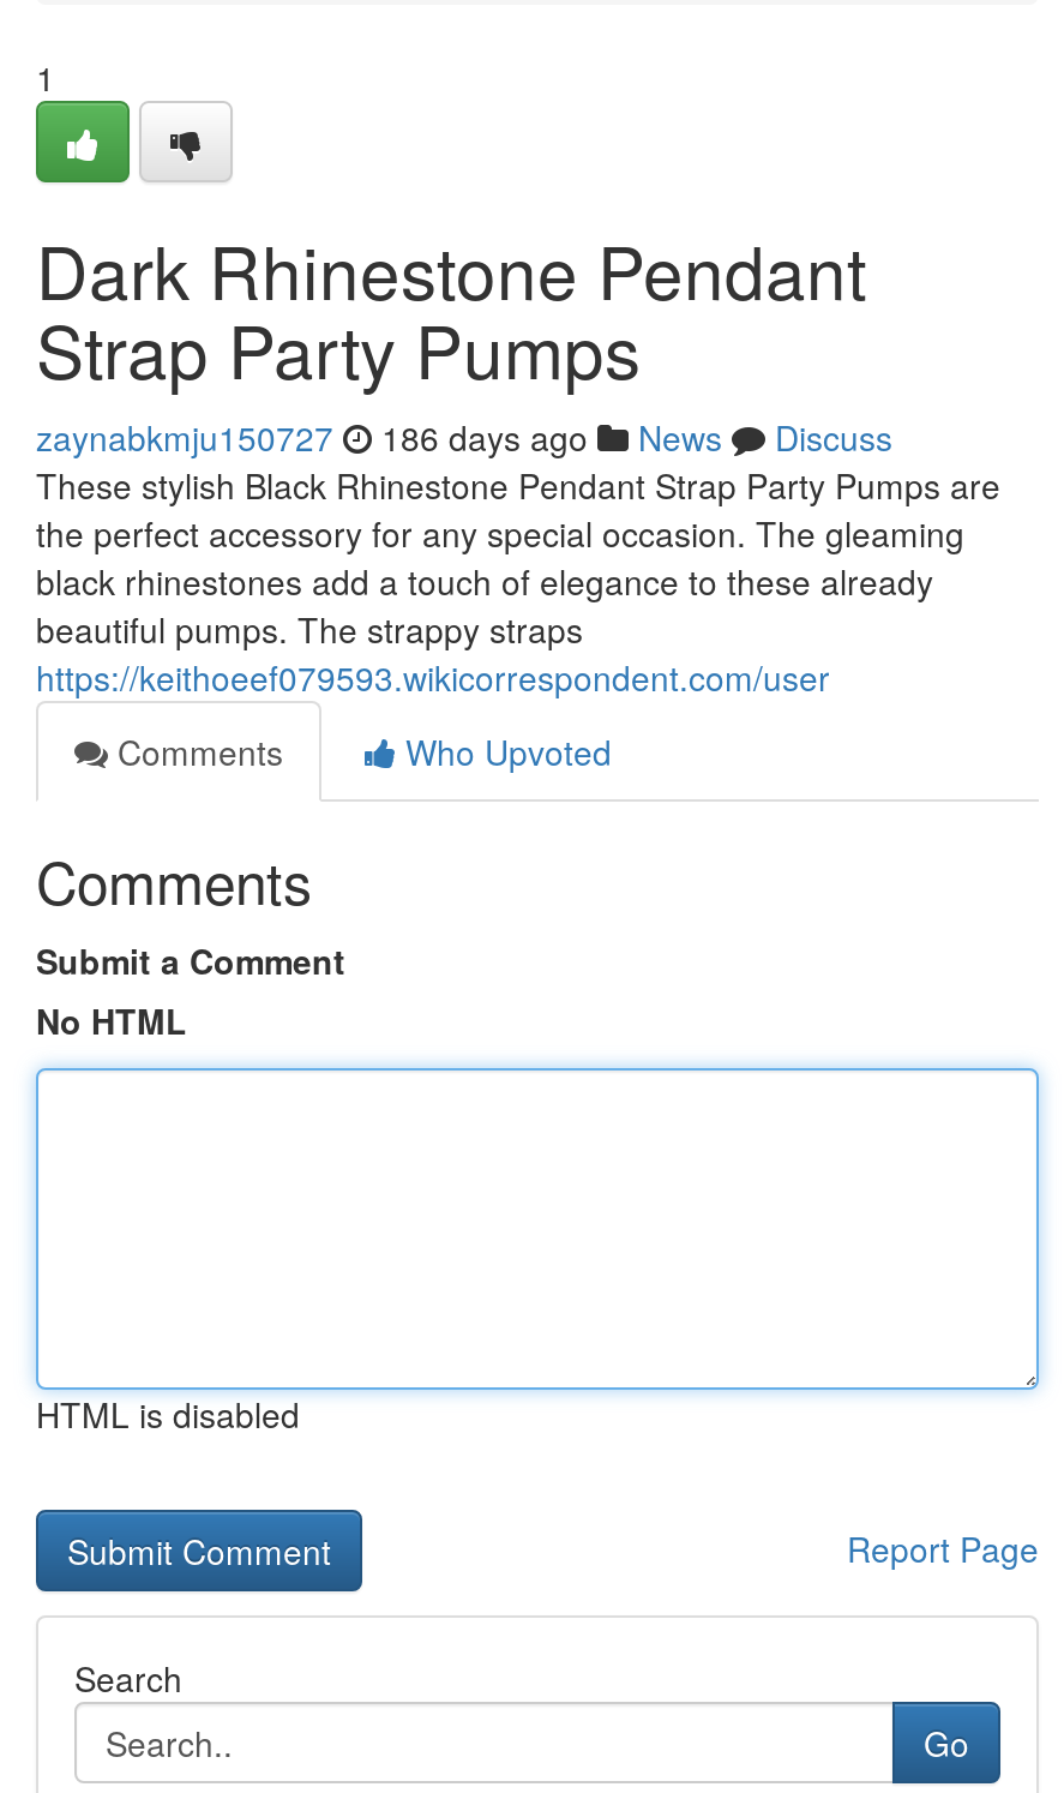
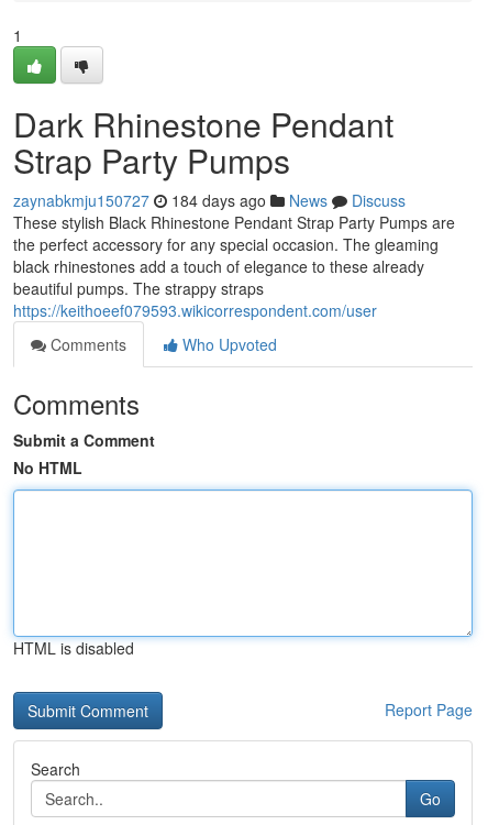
[36,413,892,461] zaynabkmju150727 186 days ago News Discuss -> [13,189,406,211] zaynabkmju150727 184 days ago News Discuss

